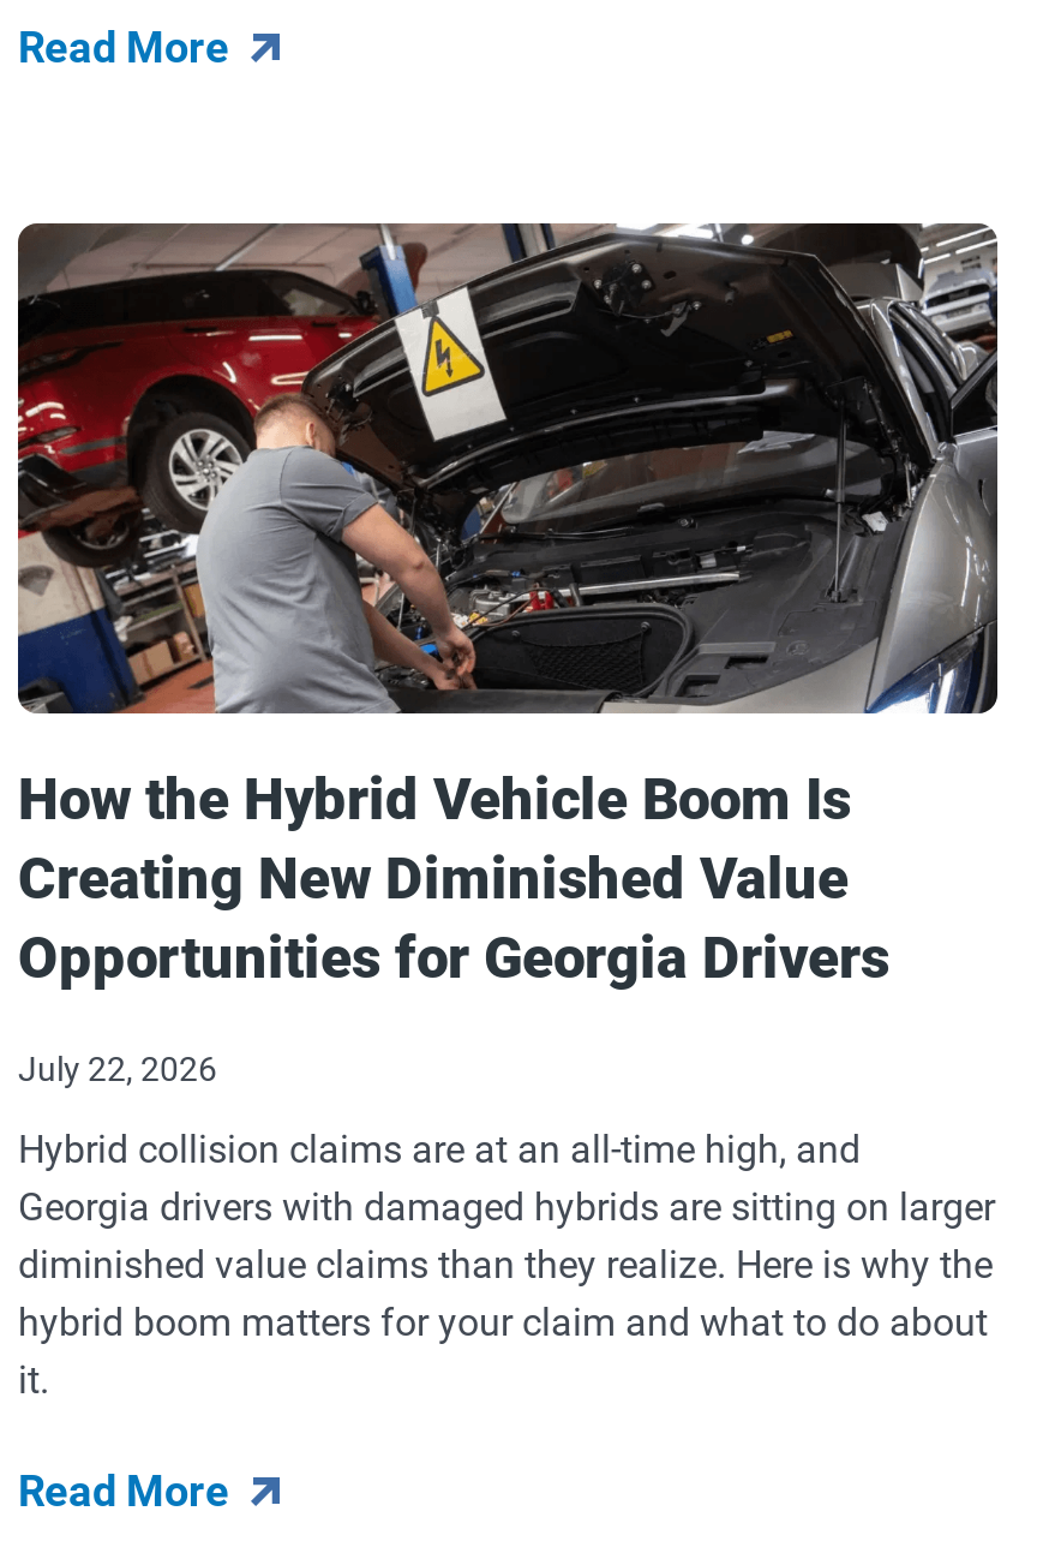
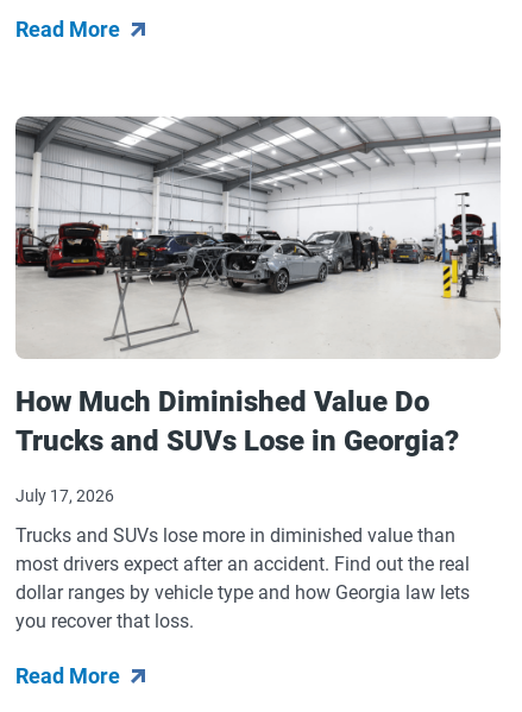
[16,221,1000,993] [image] | How the Hybrid Vehicle Boom Is | Creating New Diminished Value | Opportunities for Georgia Drivers -> [15,116,501,458] [image] | How Much Diminished Value Do | Trucks and SUVs Lose in Georgia?
[18,1050,217,1089] July 22, 2026 -> [15,486,114,505] July 17, 2026
[18,1127,995,1403] Hybrid collision claims are at an all-time high, and | Georgia drivers with damaged hybrids are sitting on larger | diminished value claims than they realize. Here is why the | hybrid boom matters for your claim and what to do about | it. -> [15,524,470,633] Trucks and SUVs lose more in diminished value than | most drivers expect after an accident. Find out the real | dollar ranges by vehicle type and how Georgia law lets | you recover that loss.

